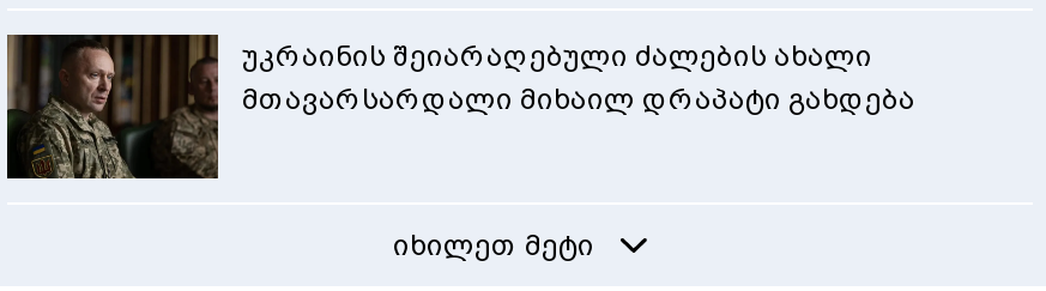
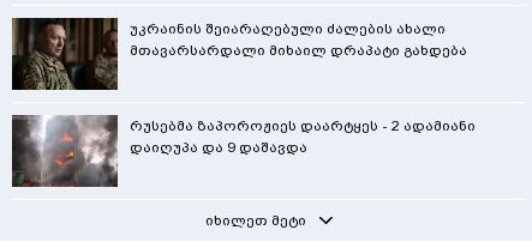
none -> [11,115,476,187] [image] | რუსებმა ზაპოროჟიეს დაარტყეს - 2 ადამიანი | დაიღუპა და 9 დაშავდა

